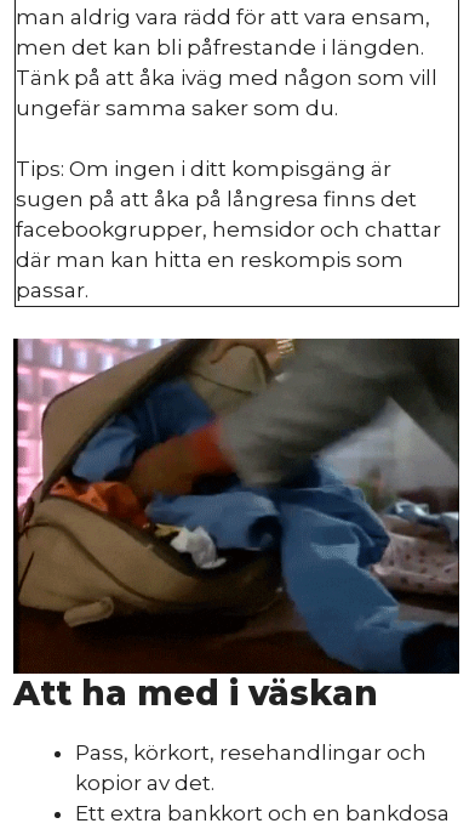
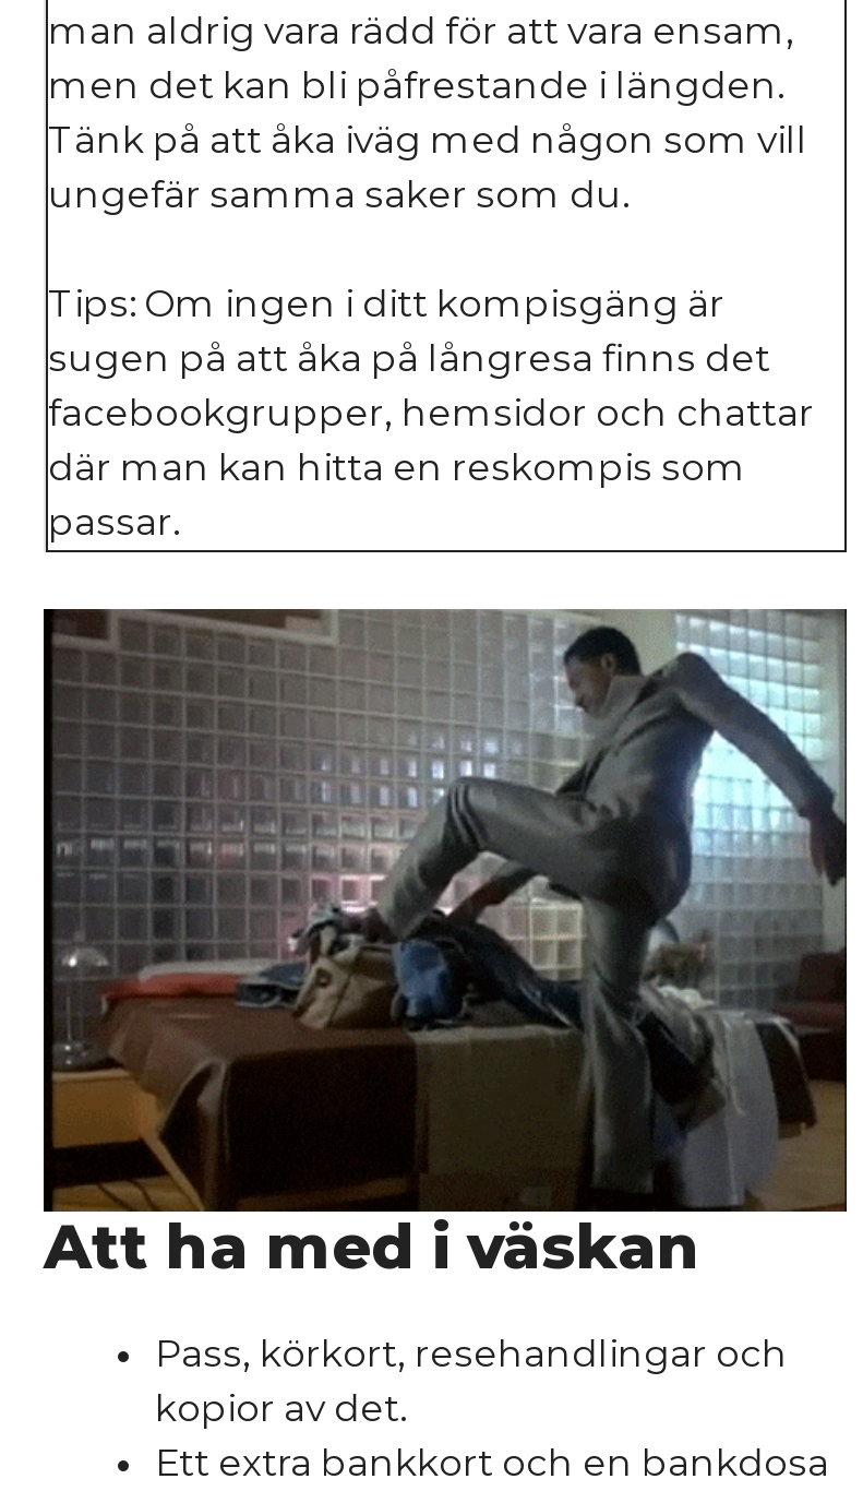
[16,339,459,674] [image] -> [50,607,847,1212] [image]

